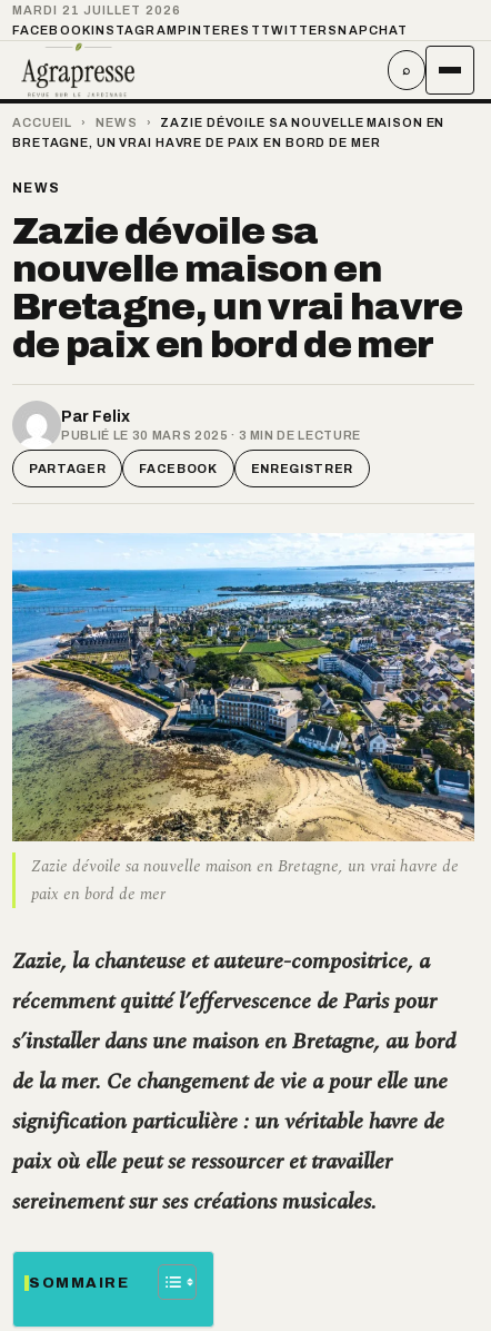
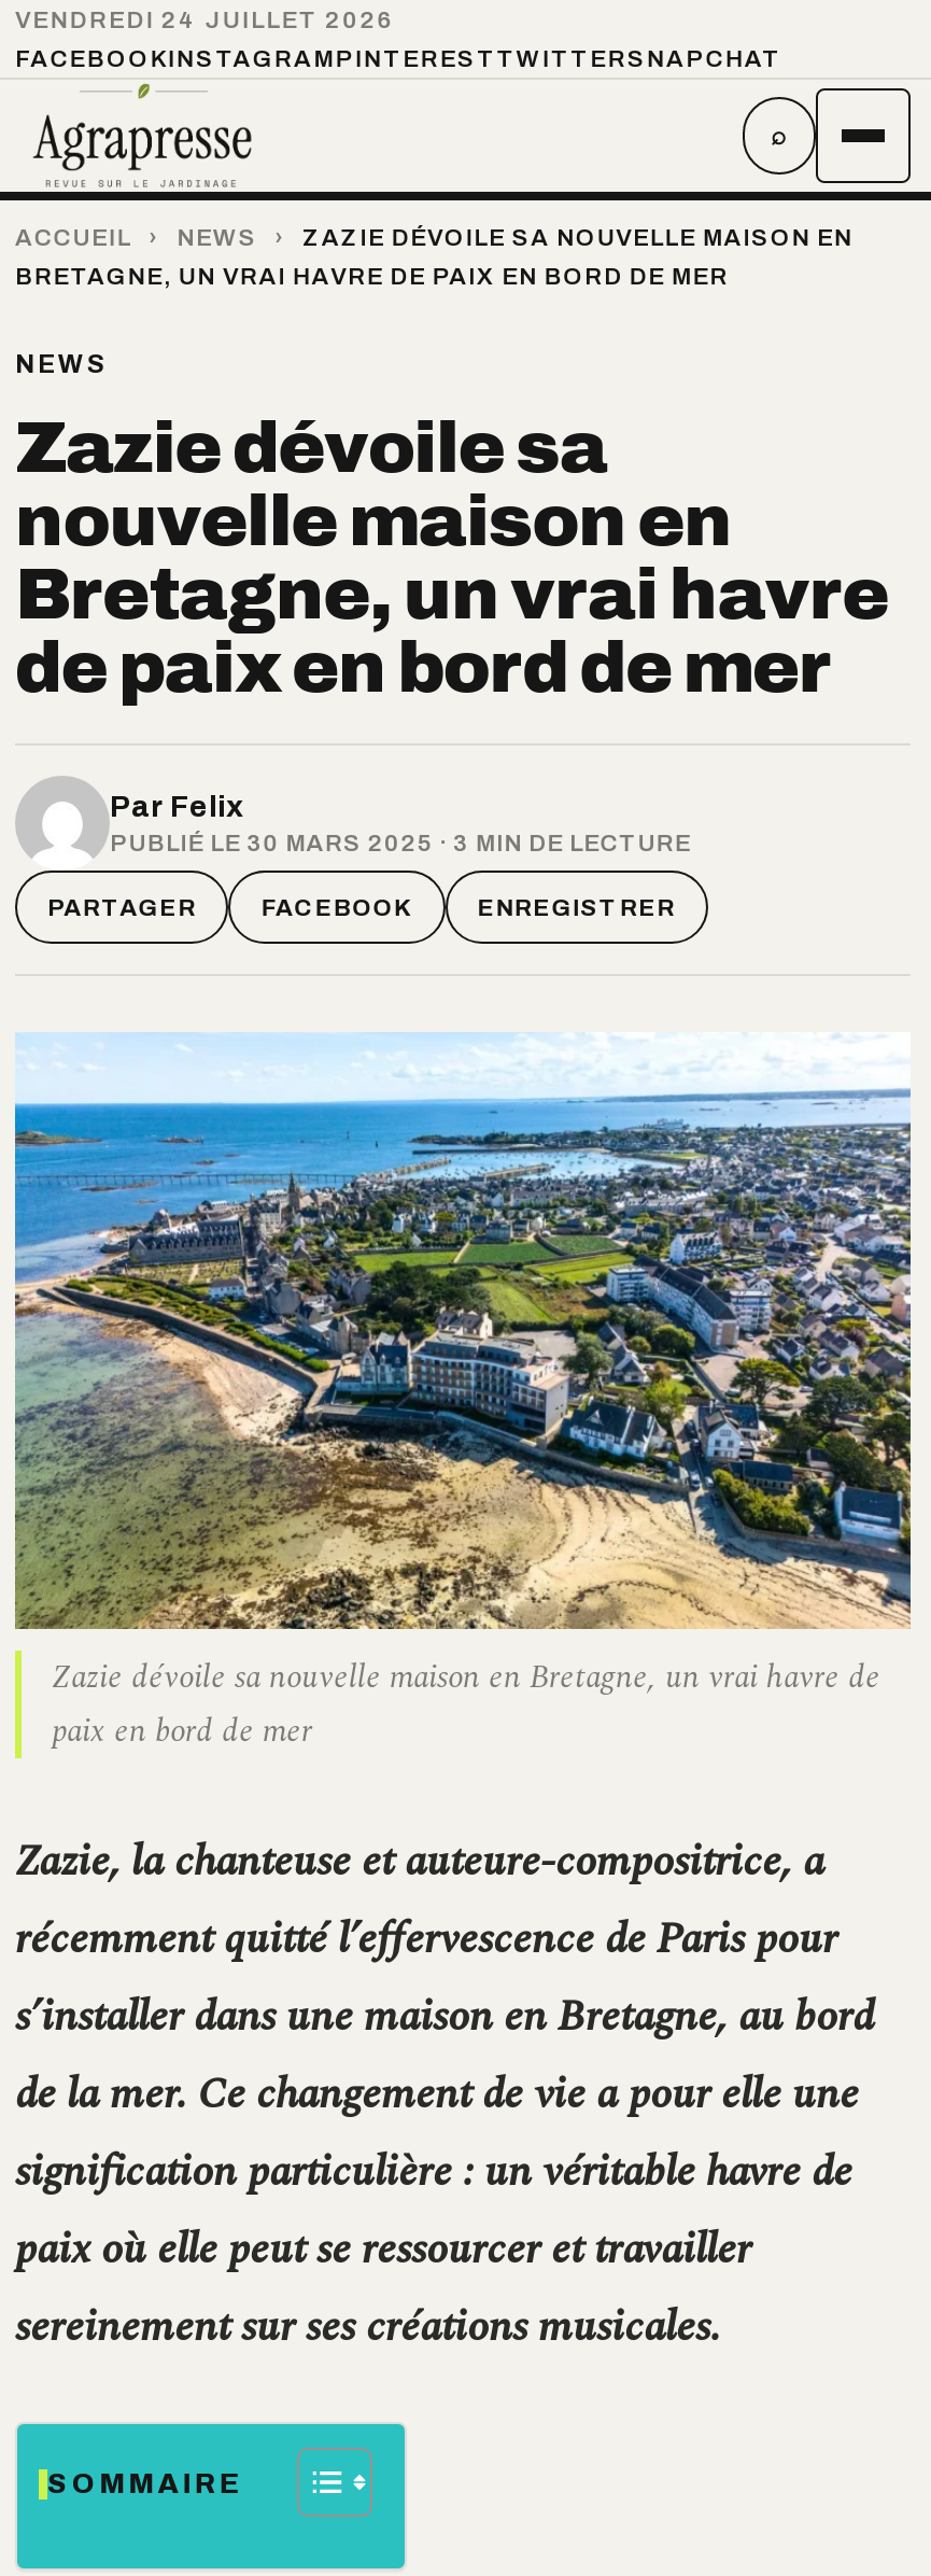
[12,3,181,17] MARDI 21 JUILLET 2026 -> [15,6,395,32] VENDREDI 24 JUILLET 2026

